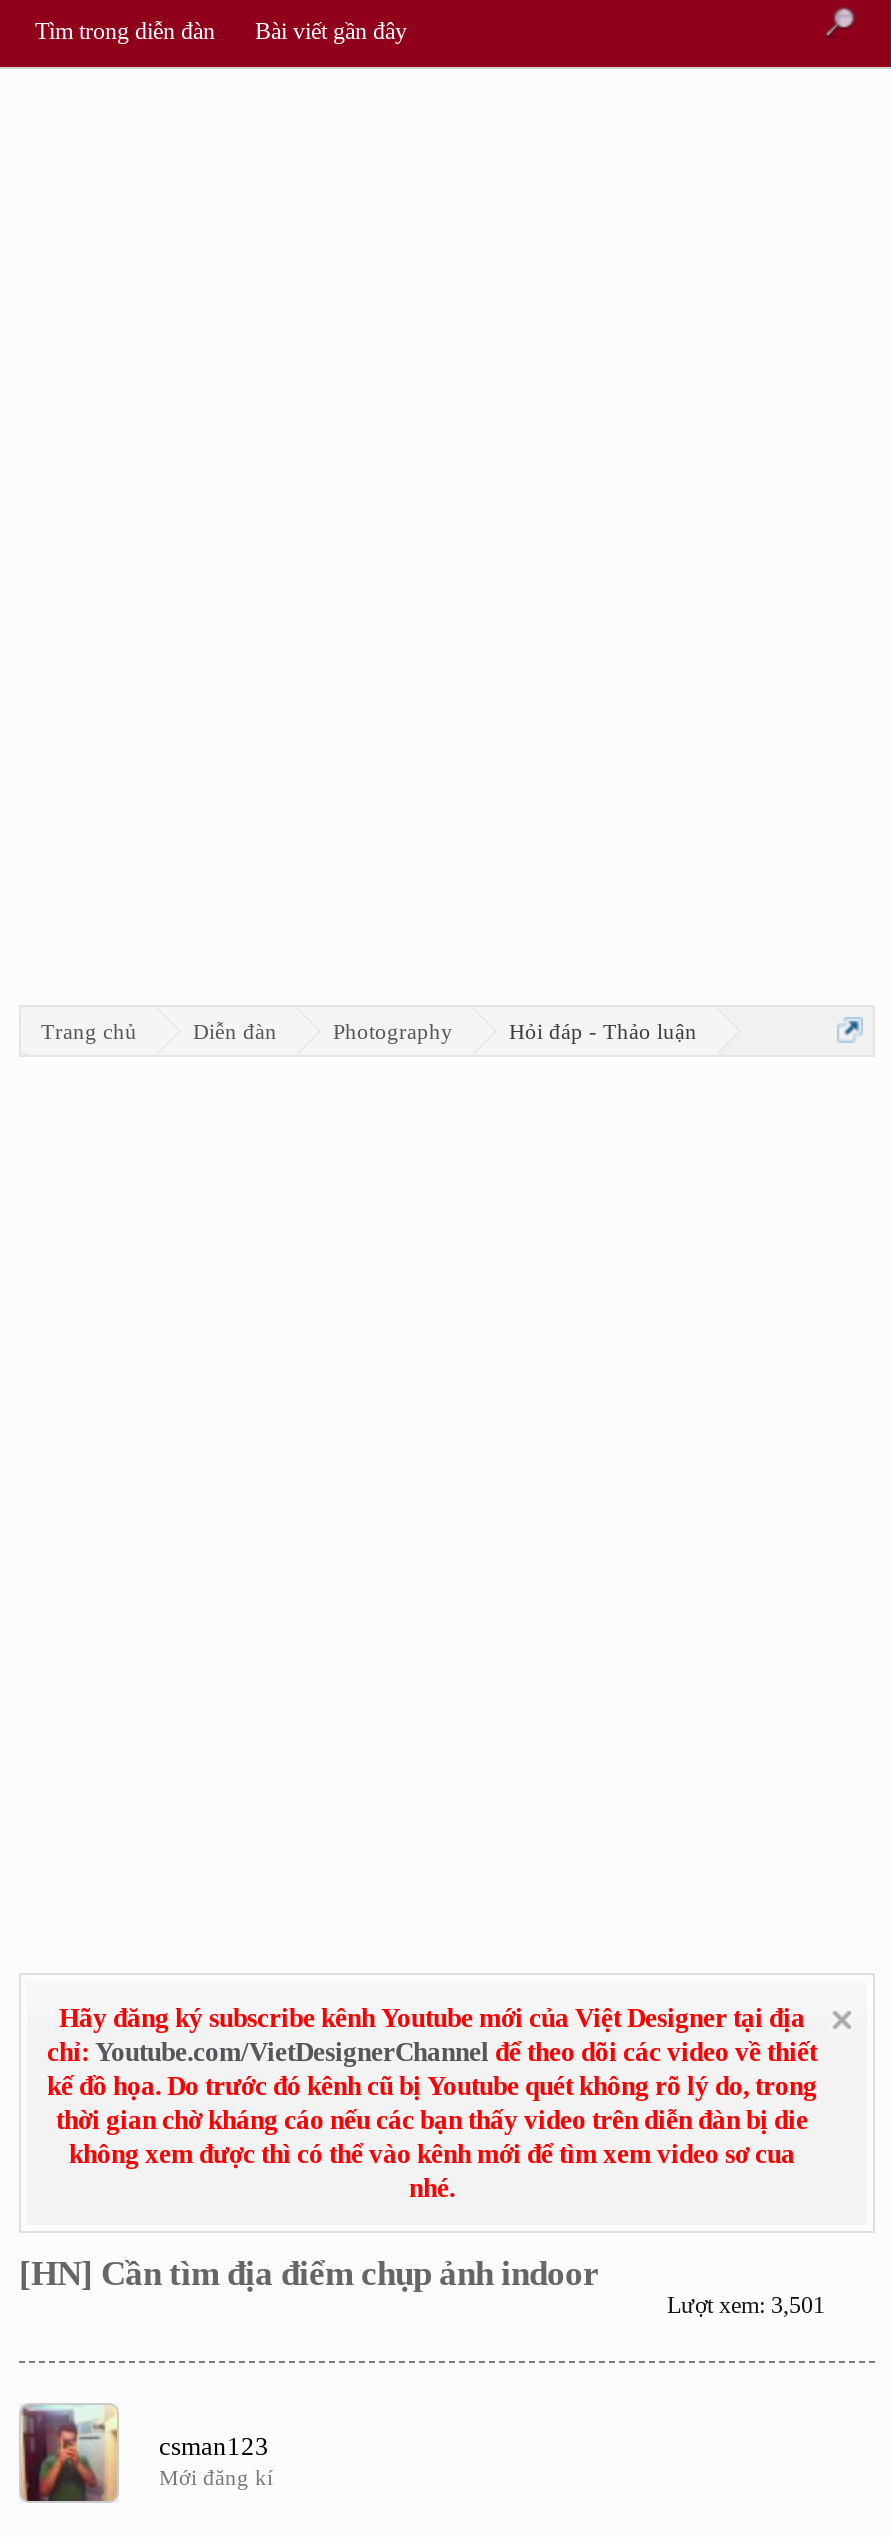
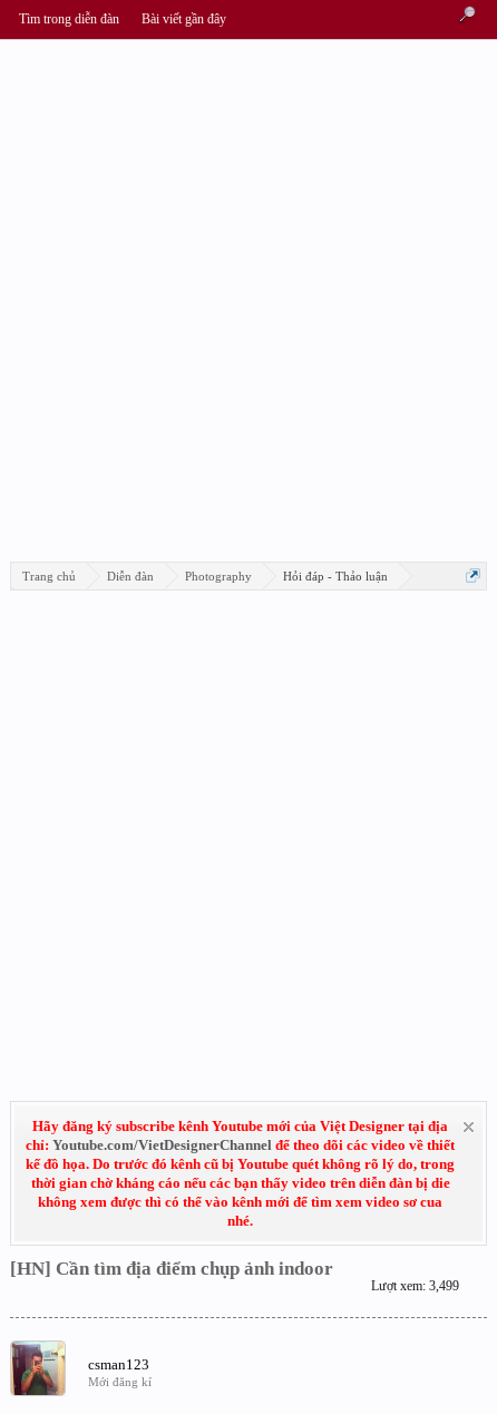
[667,2291,825,2319] Lượt xem: 3,501 -> [371,1278,459,1294] Lượt xem: 3,499

